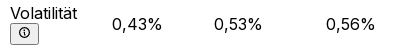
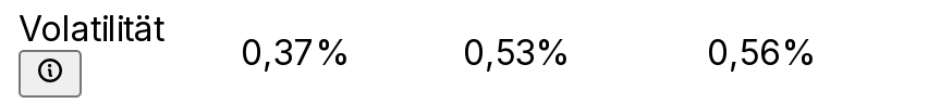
[112,14,163,34] 0,43% -> [241,30,350,73] 0,37%

